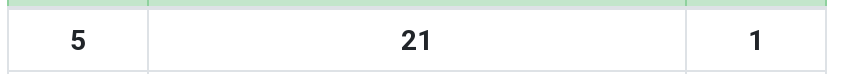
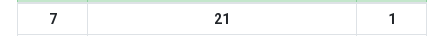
[70,23,86,55] 5 -> [48,11,56,27] 7

